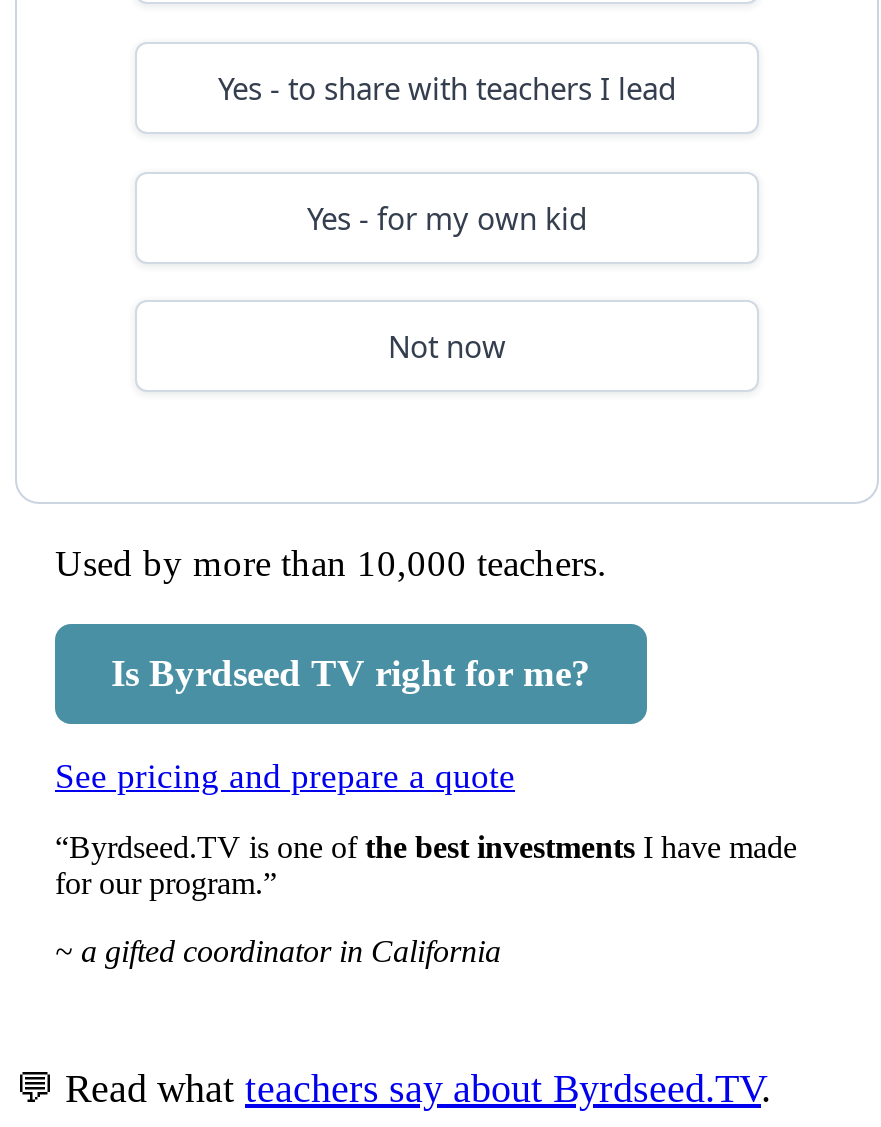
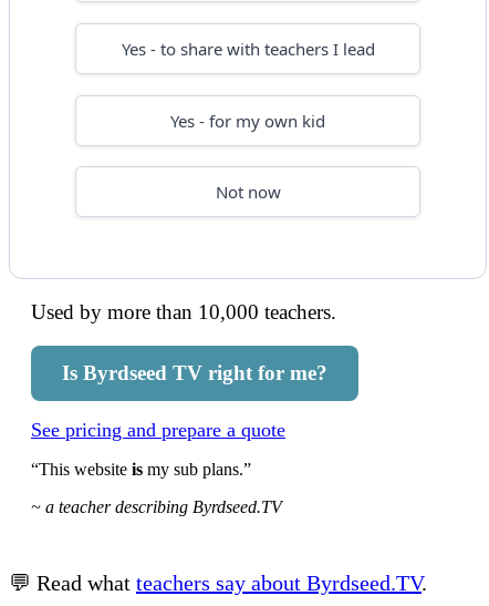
[55,830,797,900] “Byrdseed.TV is one of the best investments I have made | for our program.” -> [31,460,251,478] “This website is my sub plans.”
[55,934,501,968] ~ a gifted coordinator in California -> [31,497,282,516] ~ a teacher describing Byrdseed.TV

